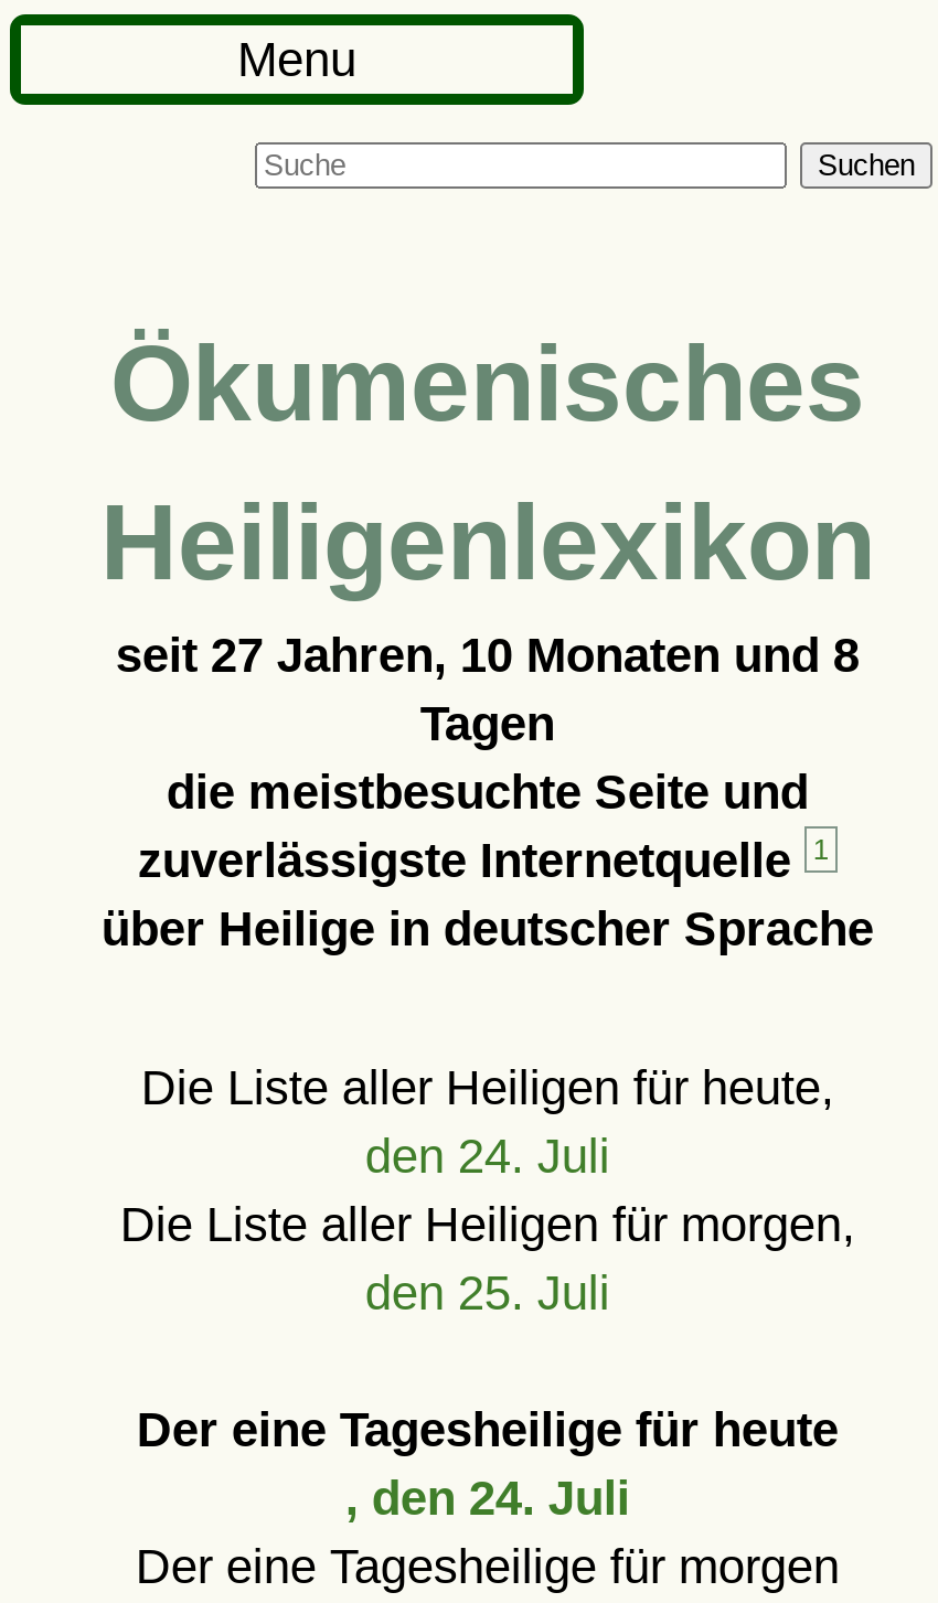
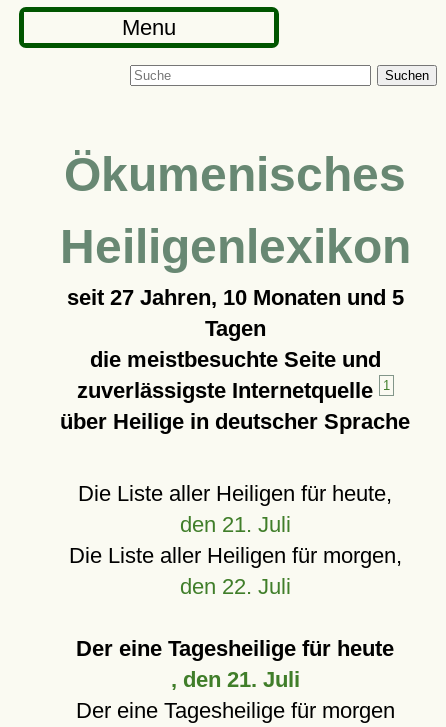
[116,628,859,683] seit 27 Jahren, 10 Monaten und 8 -> [67,285,404,310] seit 27 Jahren, 10 Monaten und 5
[365,1129,610,1184] den 24. Juli -> [180,512,291,537] den 21. Juli
[365,1265,610,1321] den 25. Juli -> [180,574,291,599] den 22. Juli
[345,1471,630,1526] , den 24. Juli -> [171,667,300,692] , den 21. Juli

